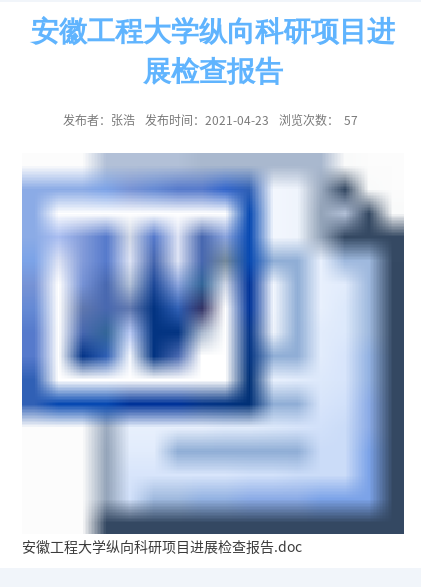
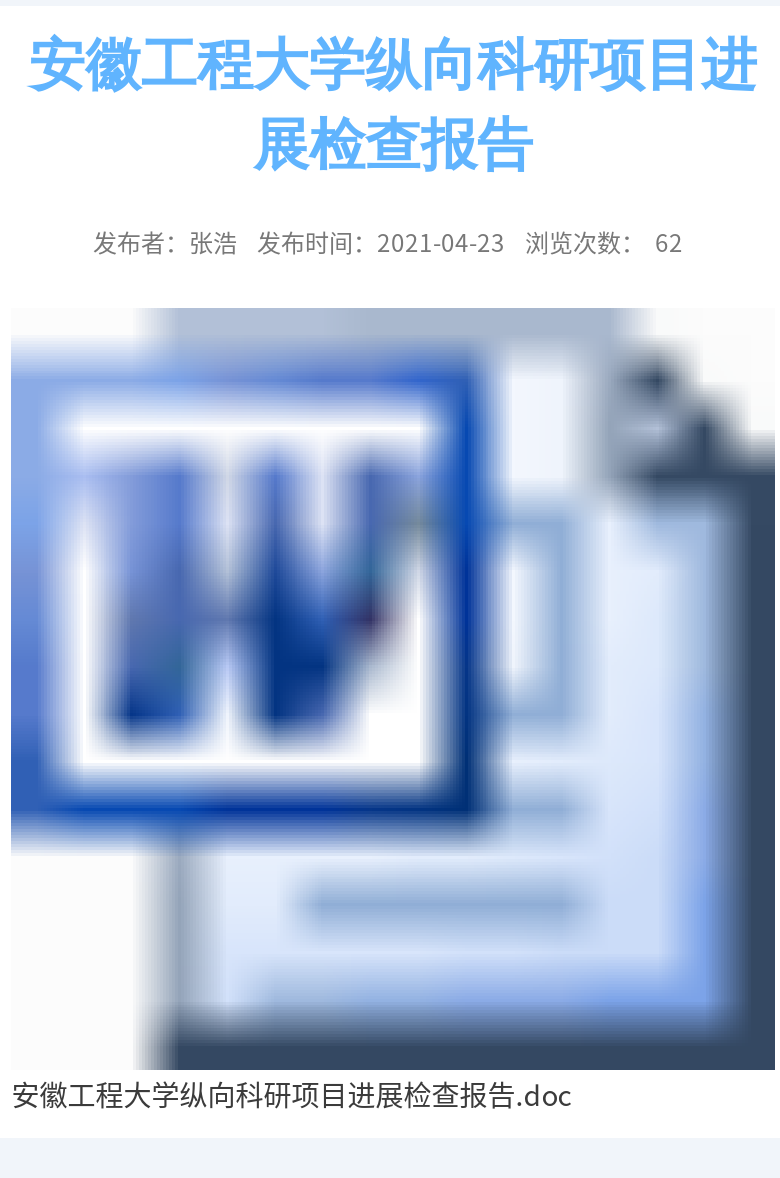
[63,111,358,128] 发布者：张浩 发布时间：2021-04-23 浏览次数： 57 -> [93,224,683,258] 发布者：张浩 发布时间：2021-04-23 浏览次数： 62

